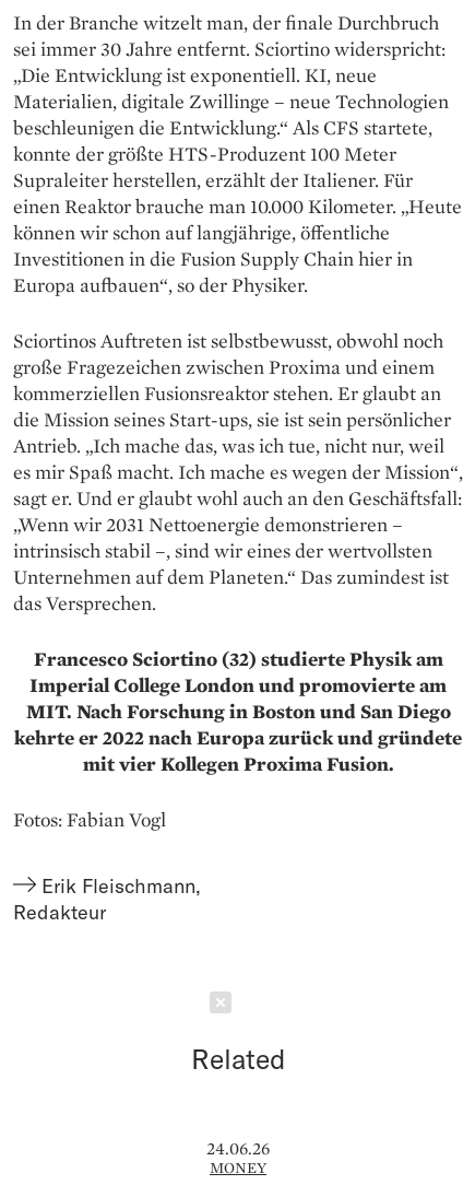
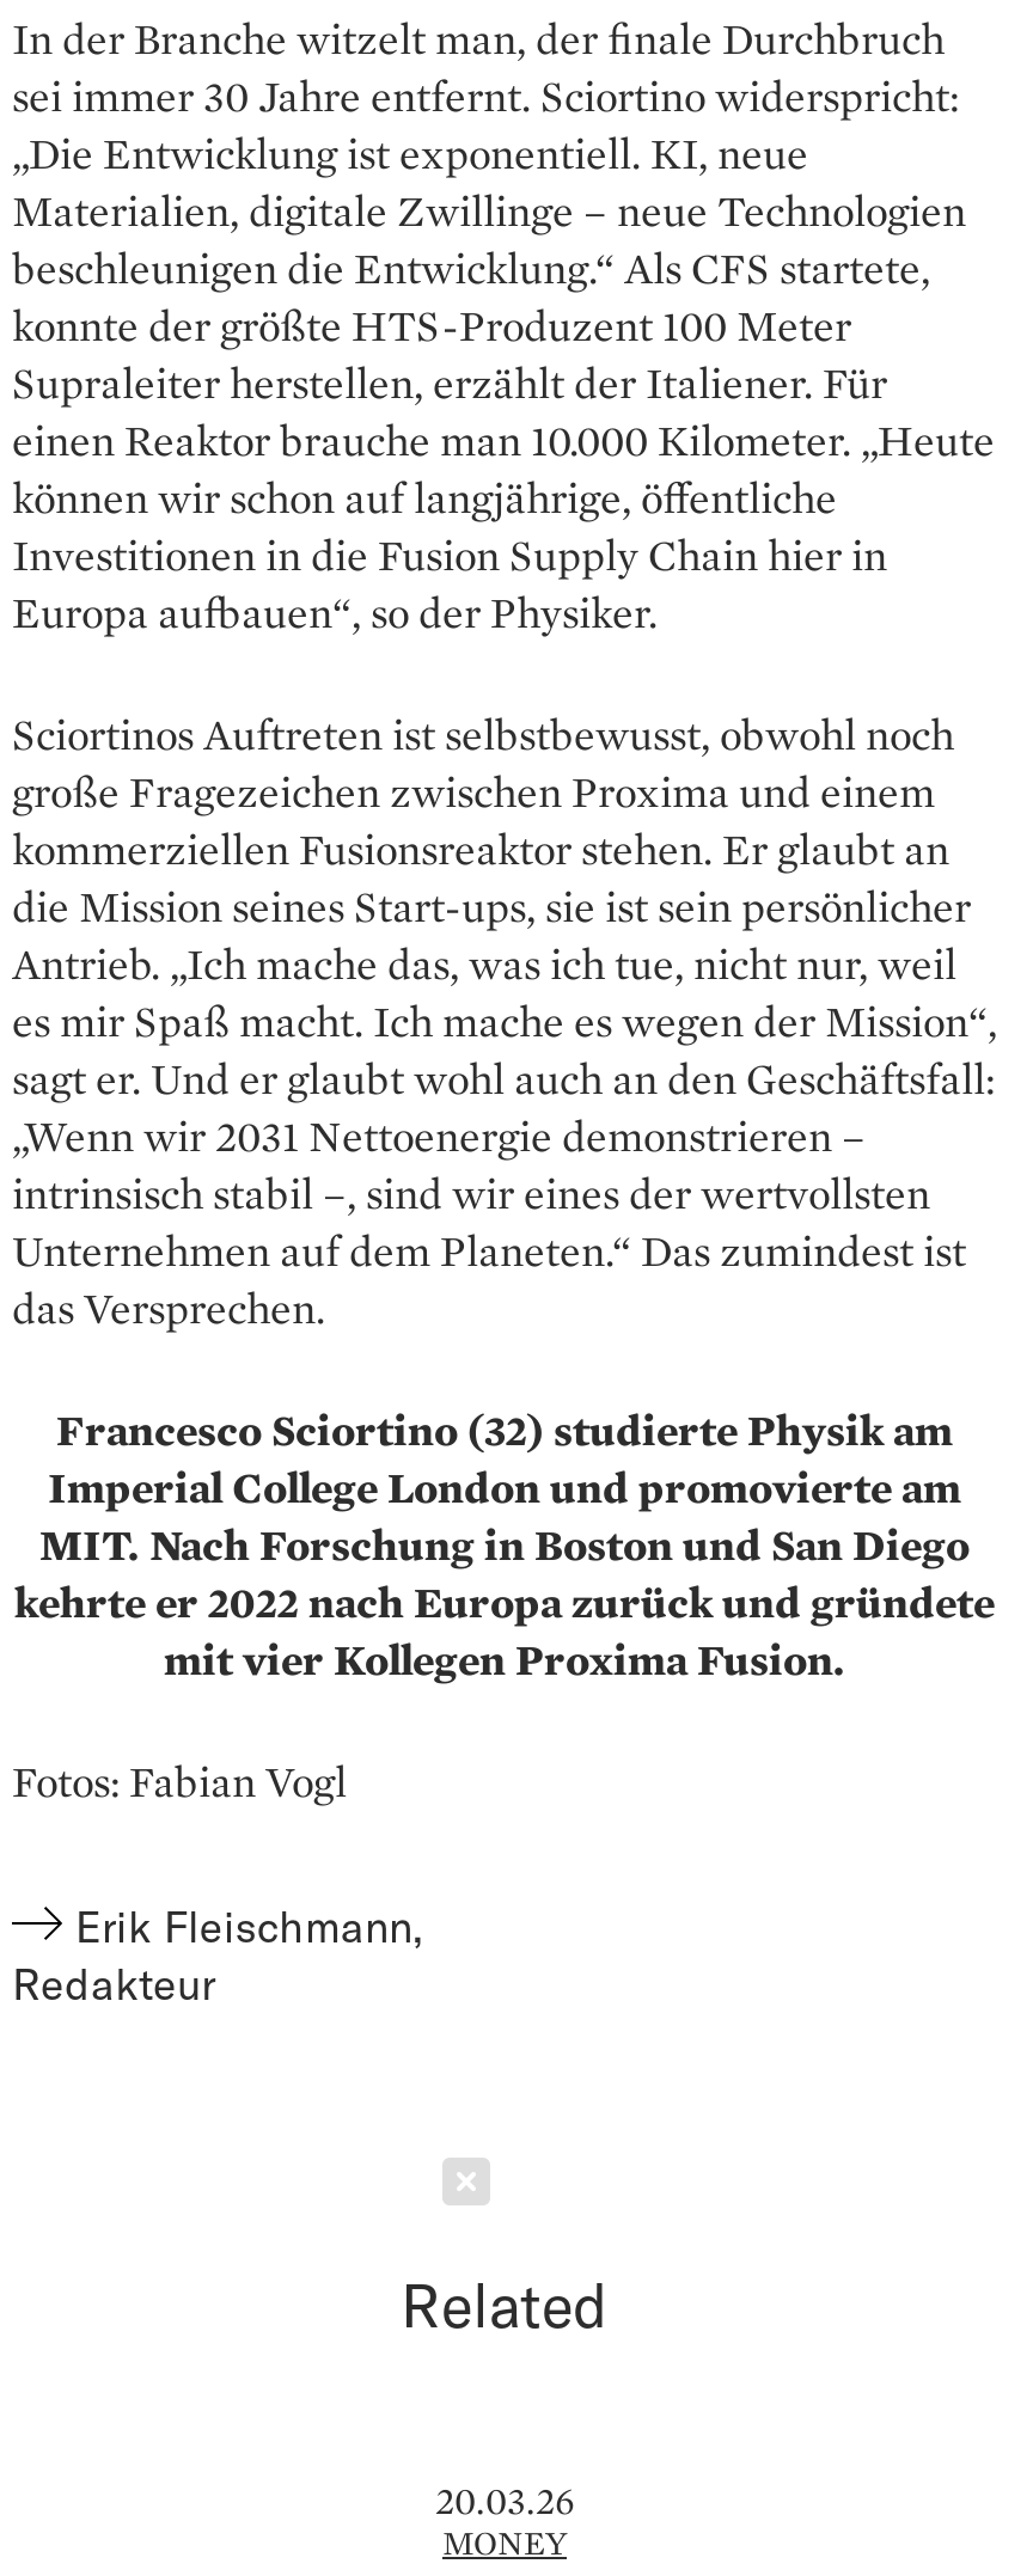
[206,1137,270,1160] 24.06.26 -> [435,2477,574,2527] 20.03.26

